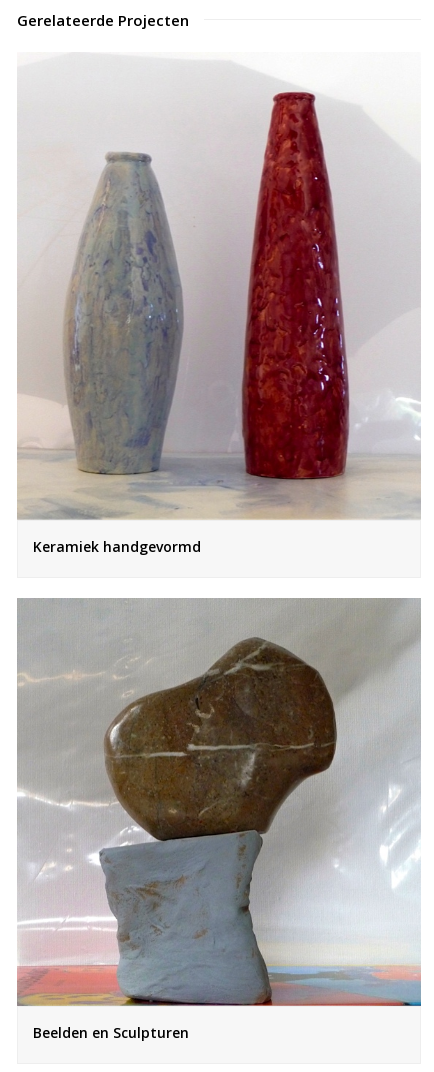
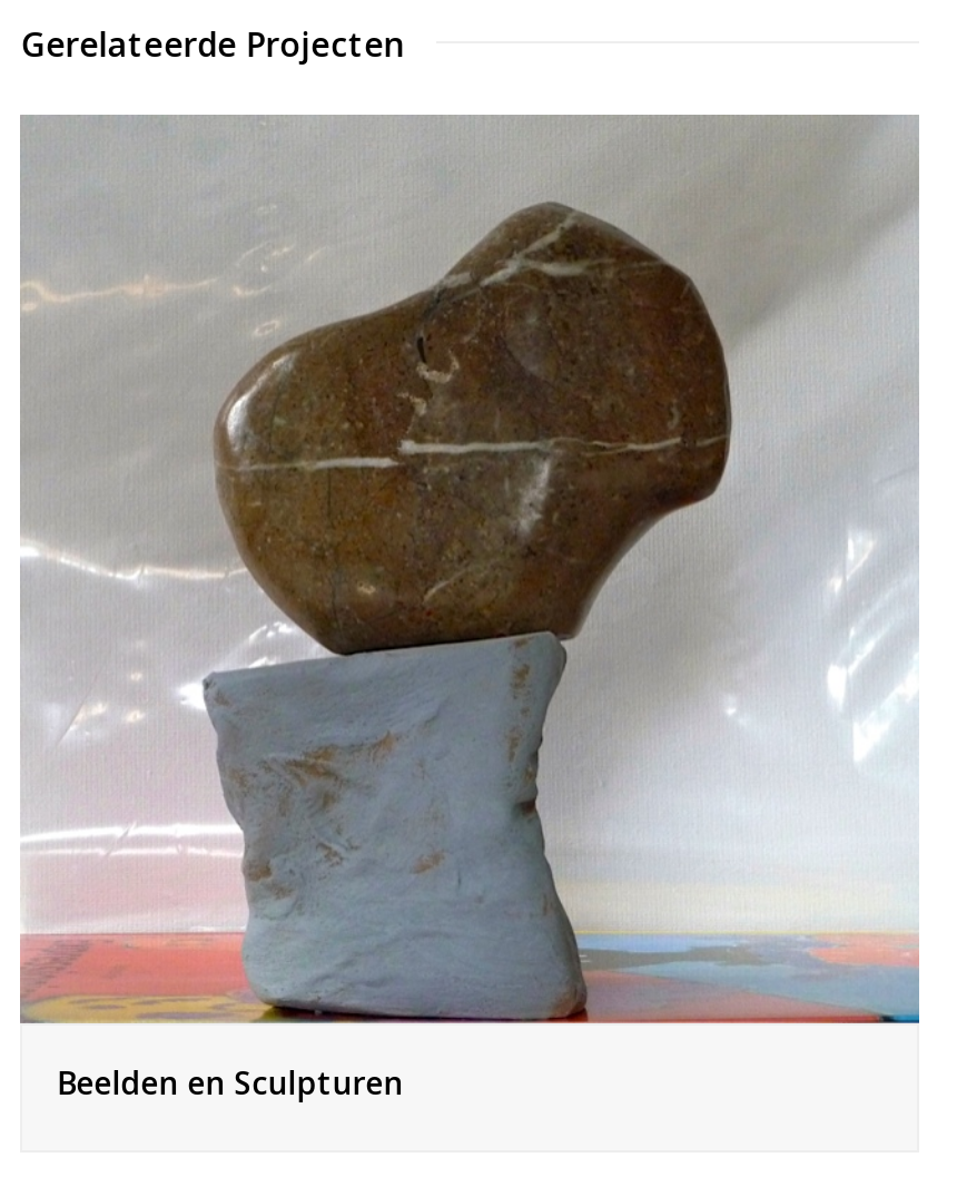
[17,68,421,556] [image] | Keramiek handgevormd -> none

